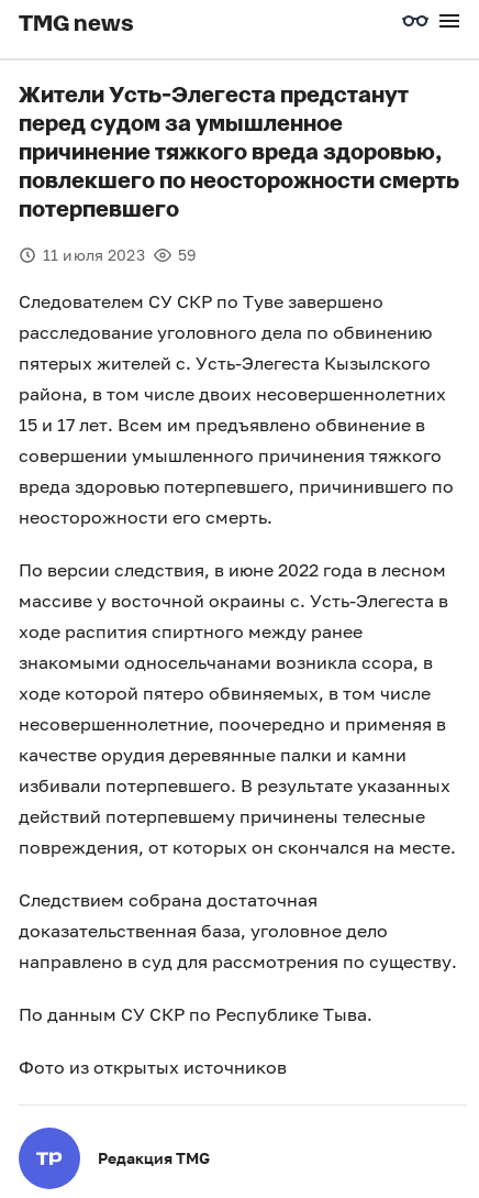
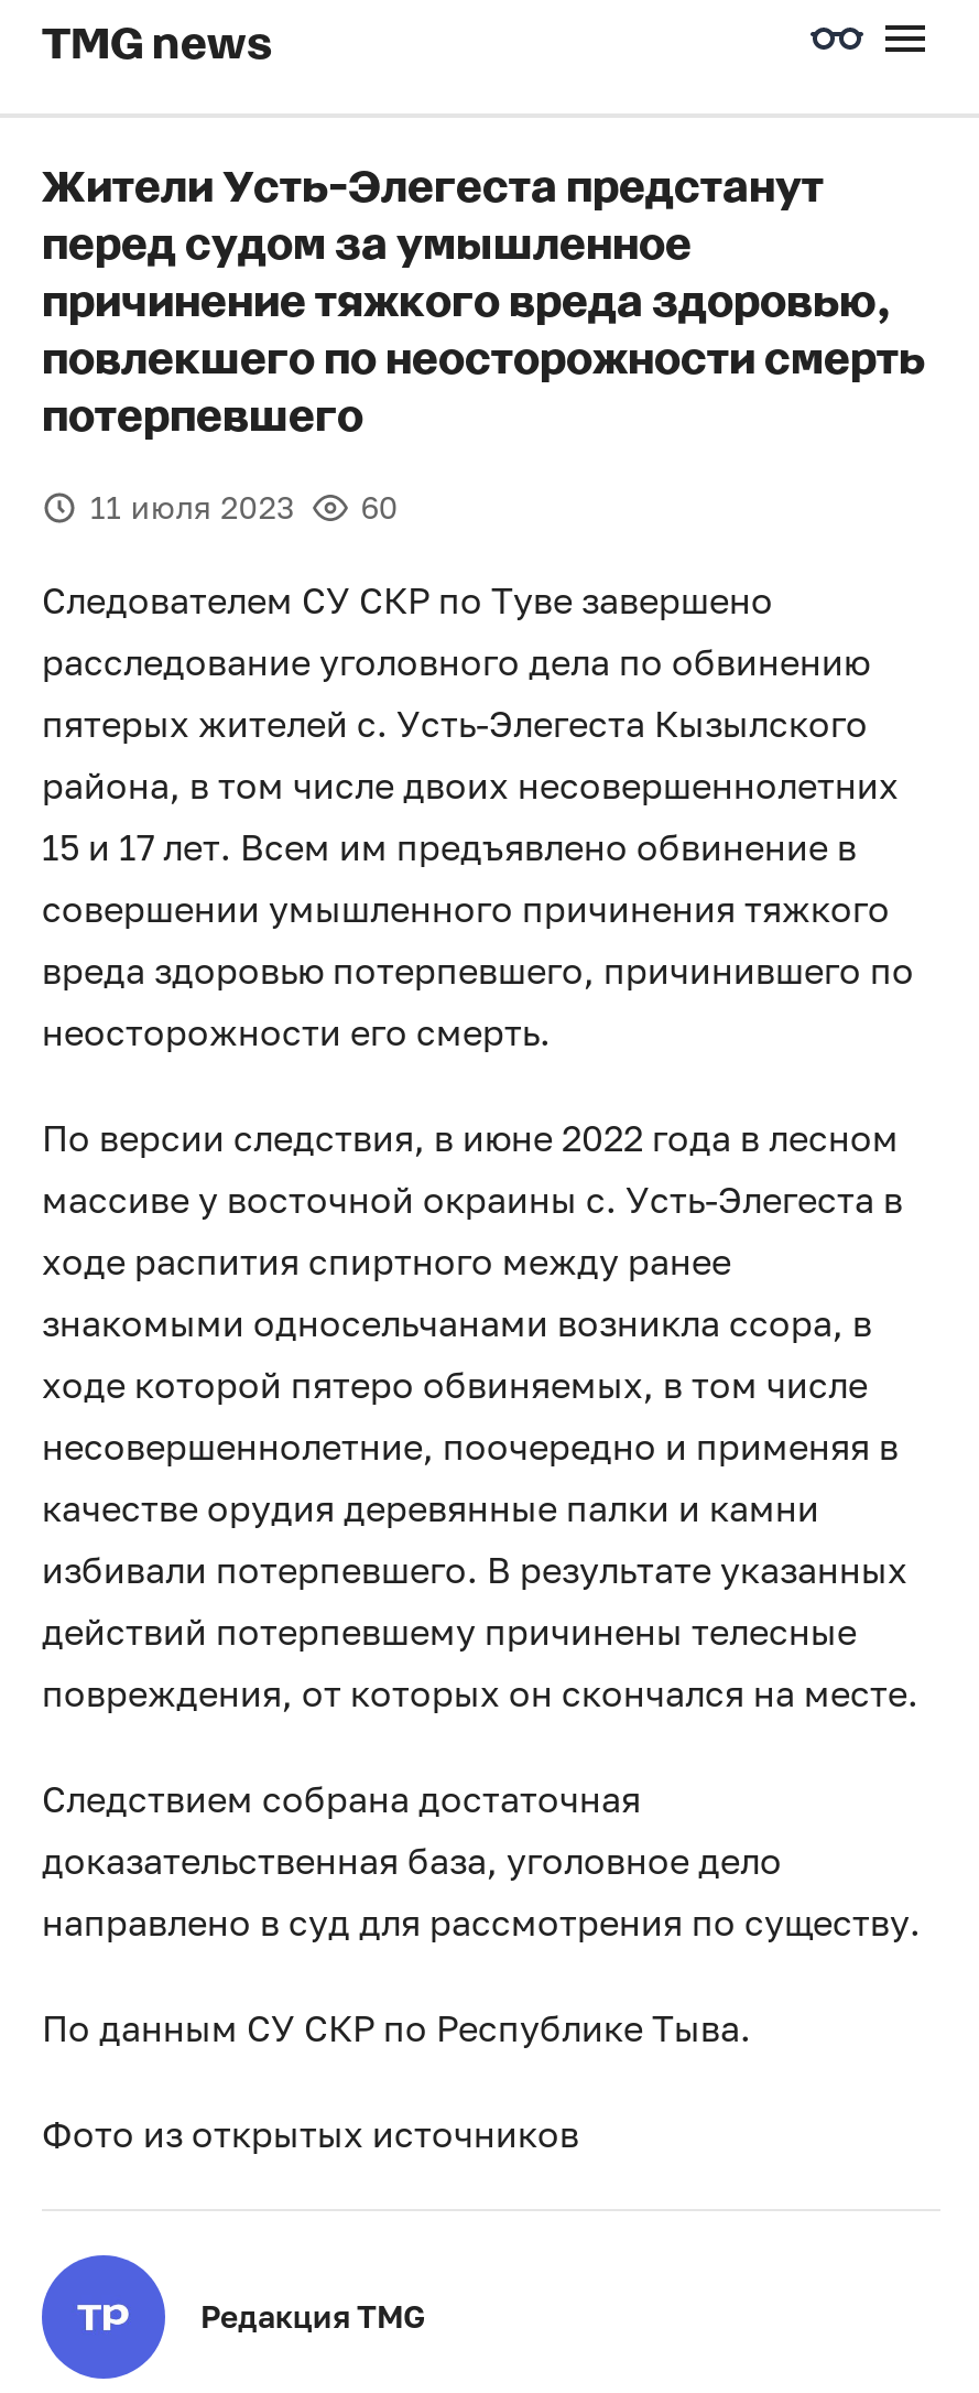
[43,245,196,264] 11 июля 2023 59 -> [90,488,399,526] 11 июля 2023 60

